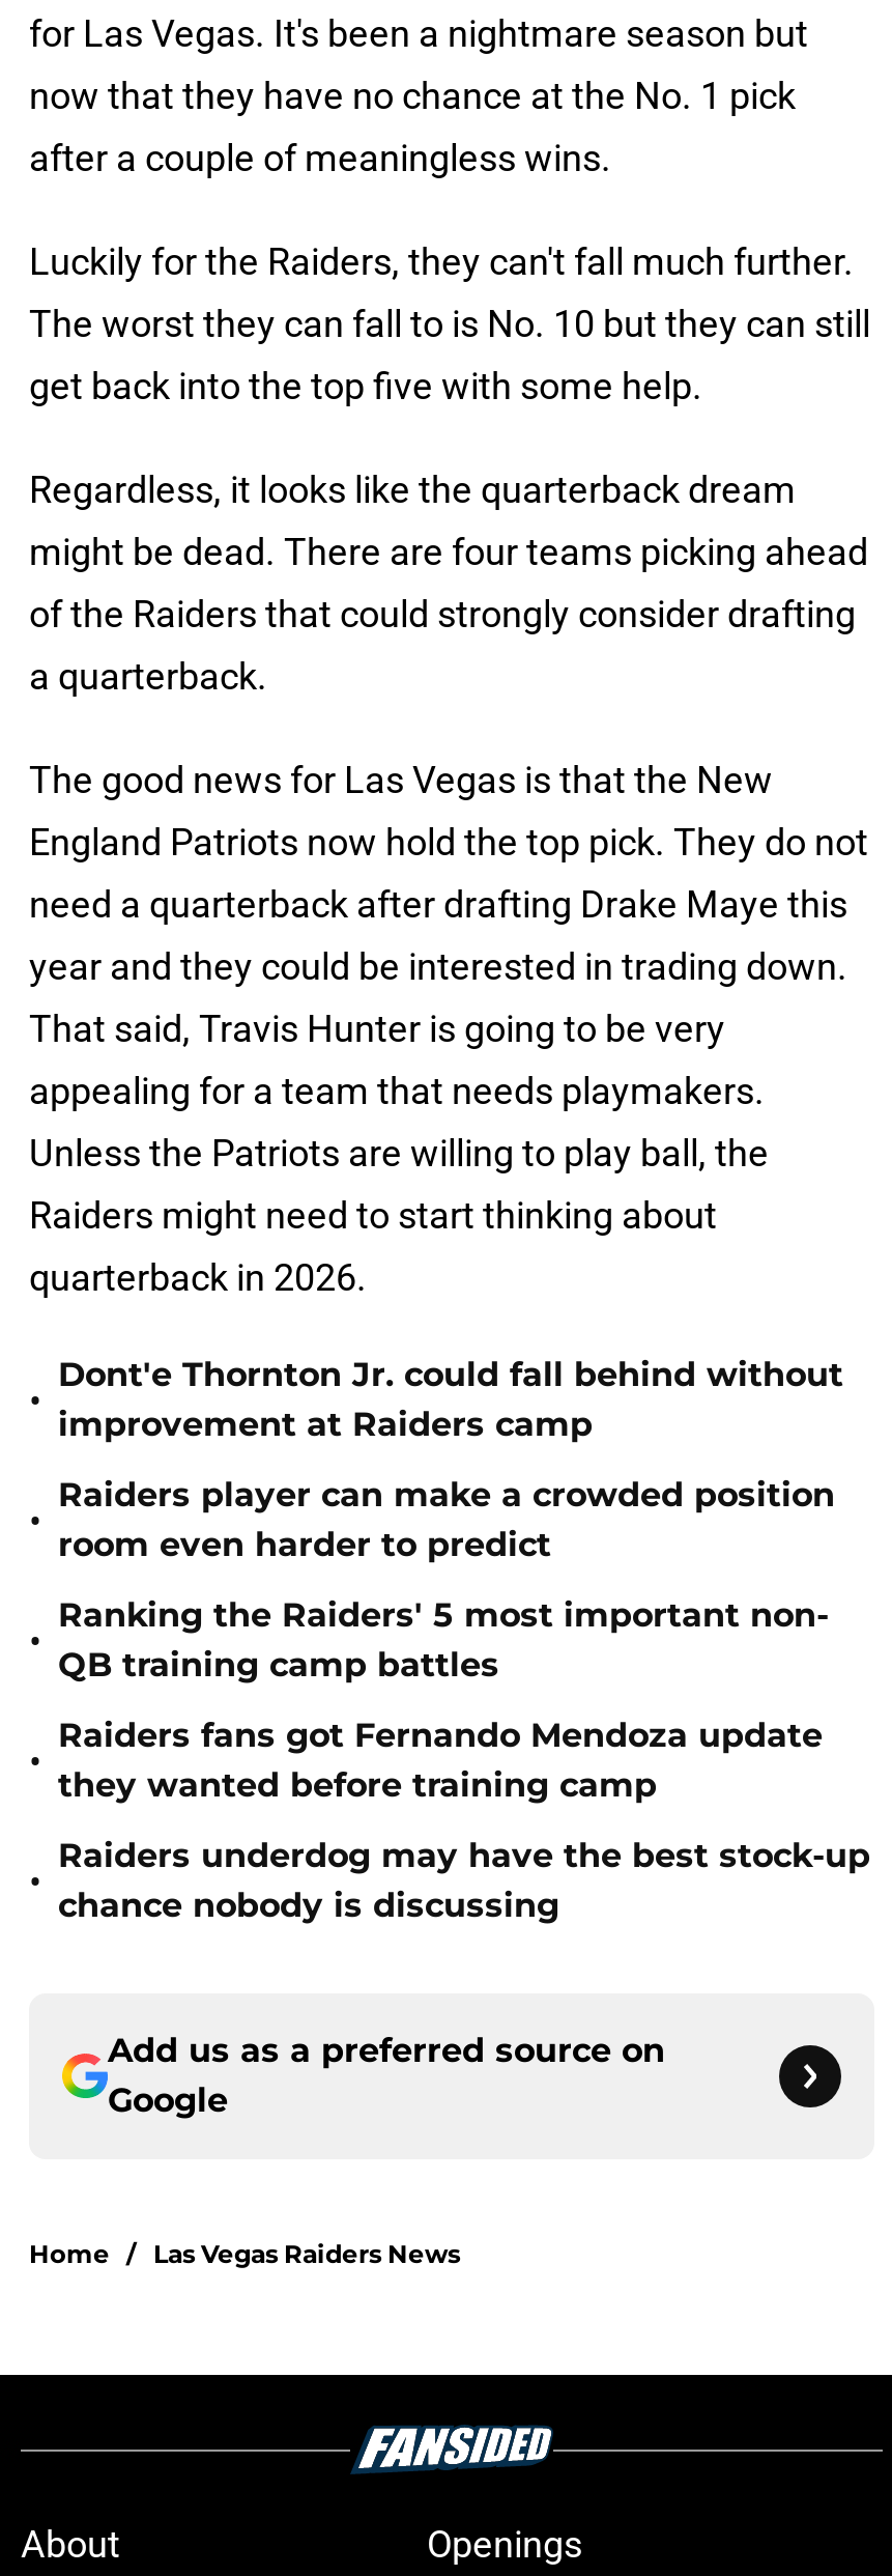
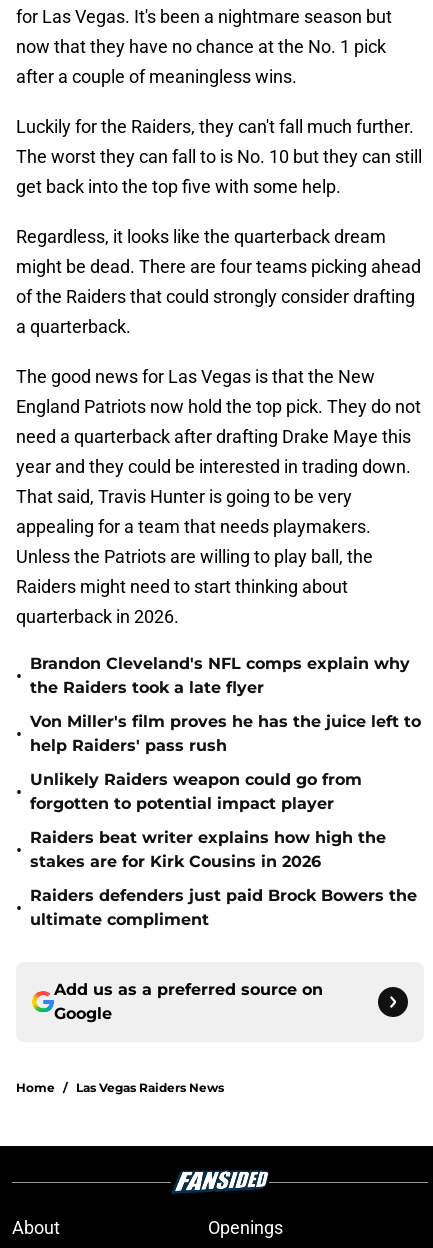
[58,1355,843,1444] Dont'e Thornton Jr. could fall behind without | improvement at Raiders camp -> [30,654,410,697] Brandon Cleveland's NFL comps explain why | the Raiders took a late flyer
[58,1475,835,1564] Raiders player can make a crowded position | room even harder to predict -> [30,712,421,755] Von Miller's film proves he has the juice left to | help Raiders' pass rush
[58,1595,829,1685] Ranking the Raiders' 5 most important non- | QB training camp battles -> [30,770,362,813] Unlikely Raiders weapon could go from | forgotten to potential impact player
[58,1716,823,1805] Raiders fans got Fernando Mendoza update | they wanted before training camp -> [30,828,386,871] Raiders beat writer explains how high the | stakes are for Kirk Cousins in 2026
[58,1836,870,1925] Raiders underdog may have the best stock-up | chance nobody is discussing -> [30,886,417,929] Raiders defenders just paid Brock Bowers the | ultimate compliment

